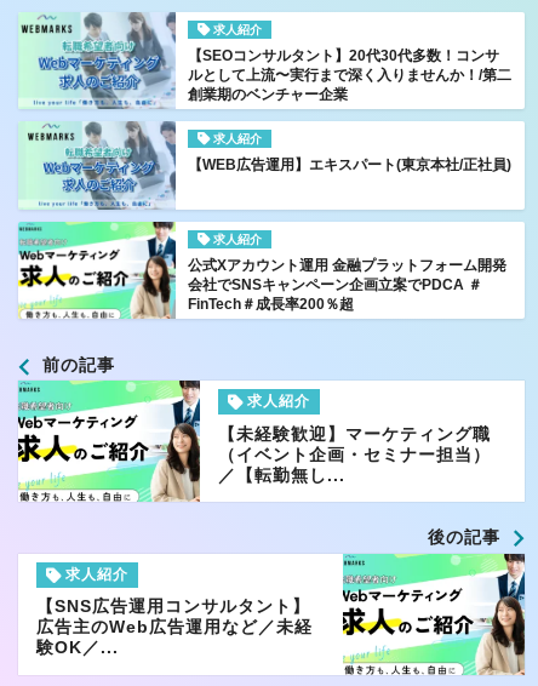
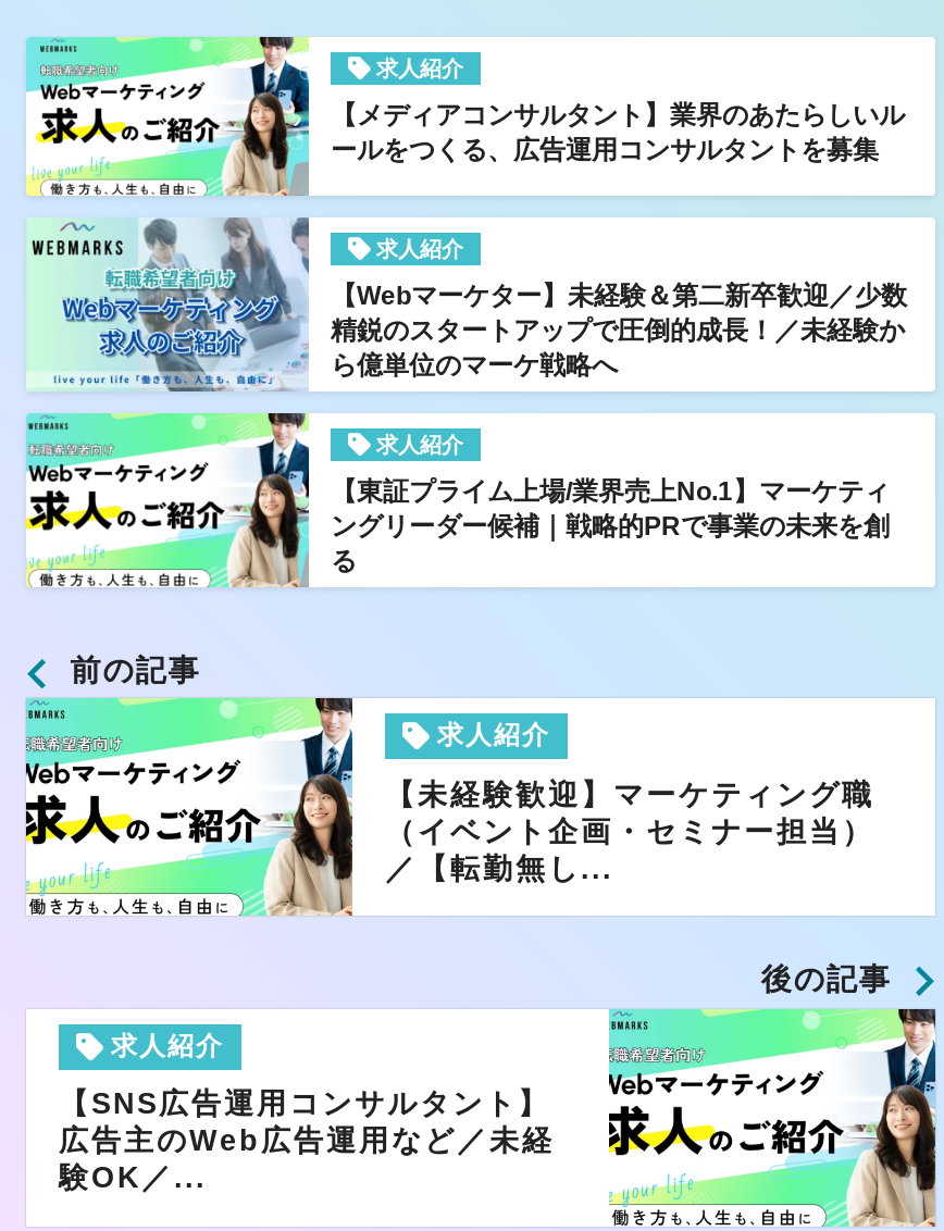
[19,11,511,110] [image] | 【SEOコンサルタント】20代30代多数！コンサ | ルとして上流〜実行まで深く入りませんか！/第二 | 創業期のベンチャー企業 -> [26,35,905,196] [image] | 【メディアコンサルタント】業界のあたらしいル | ールをつくる、広告運用コンサルタントを募集
[109,121,511,189] [image] | 【WEB広告運用】エキスパート(東京本社/正社員) -> [191,220,907,383] [image] | 【Webマーケター】未経験＆第二新卒歓迎／少数 | 精鋭のスタートアップで圧倒的成長！／未経験か | ら億単位のマーケ戦略へ
[188,258,506,313] 公式Xアカウント運用 金融プラットフォーム開発 | 会社でSNSキャンペーン企画立案でPDCA ＃ | FinTech＃成長率200％超 -> [331,477,890,577] 【東証プライム上場/業界売上No.1】マーケティ | ングリーダー候補｜戦略的PRで事業の未来を創 | る

